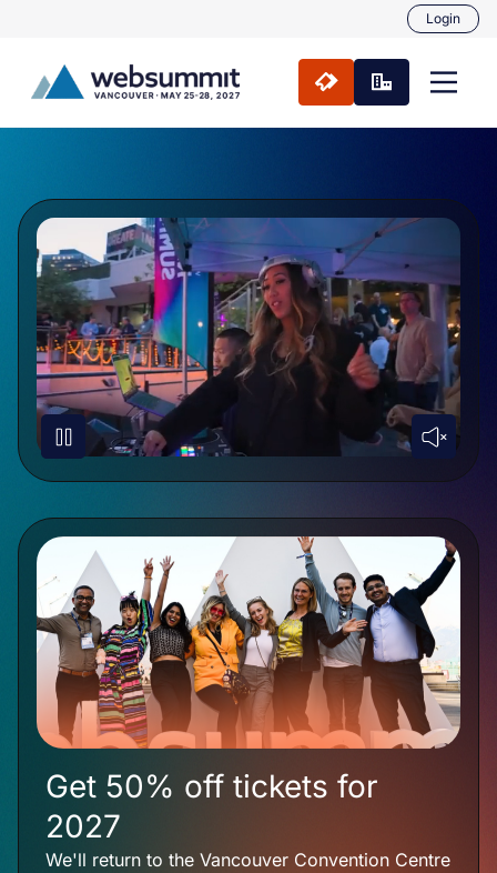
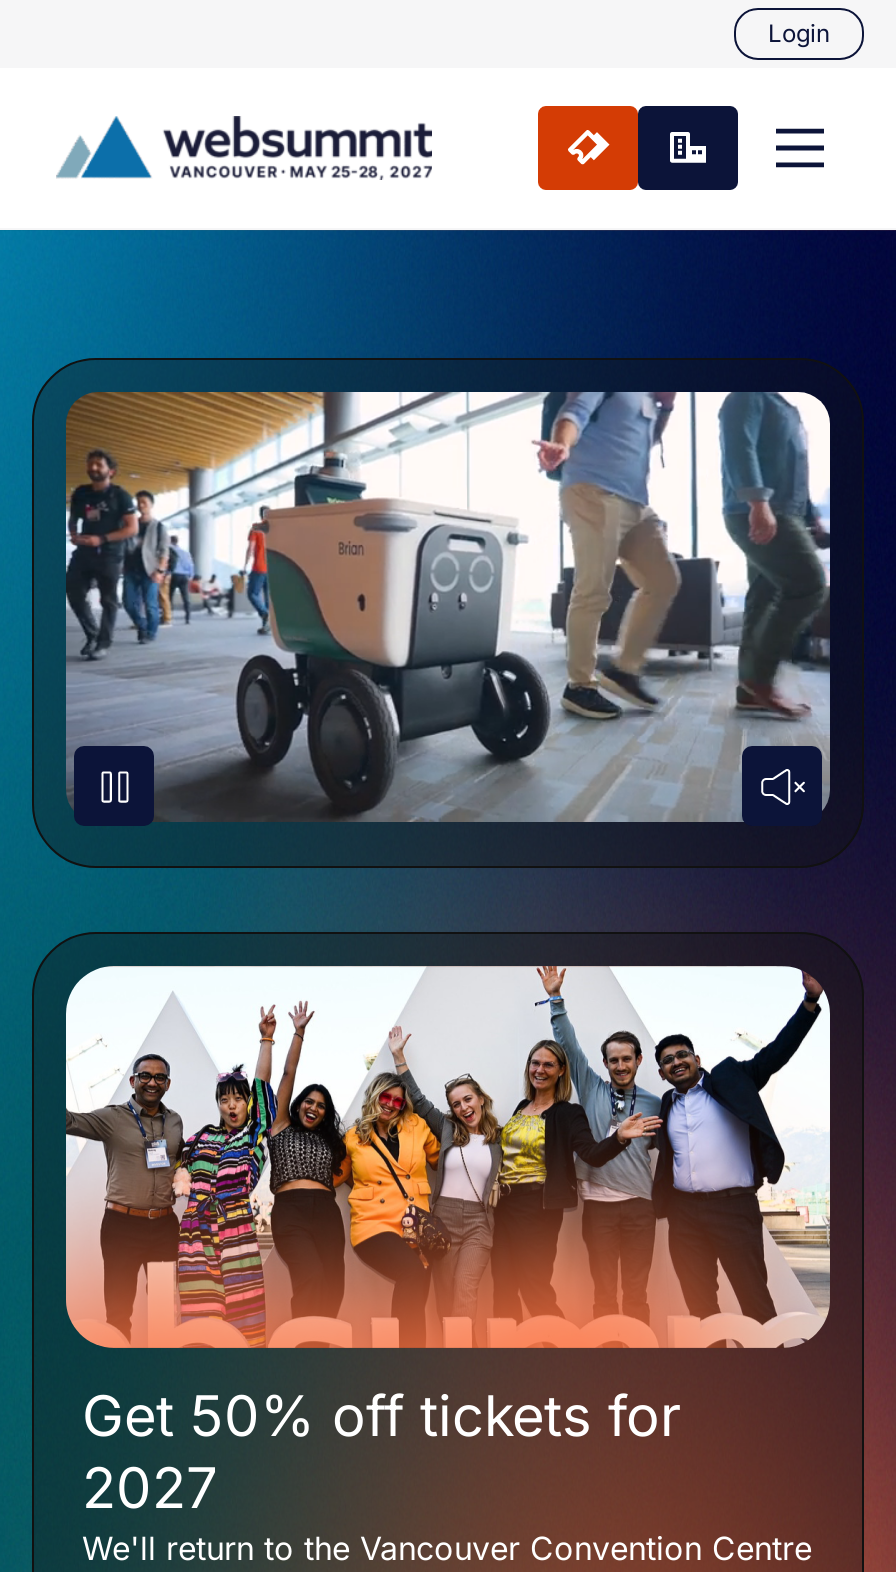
[35,217,460,458] [image] -> [64,390,832,824] [image]

